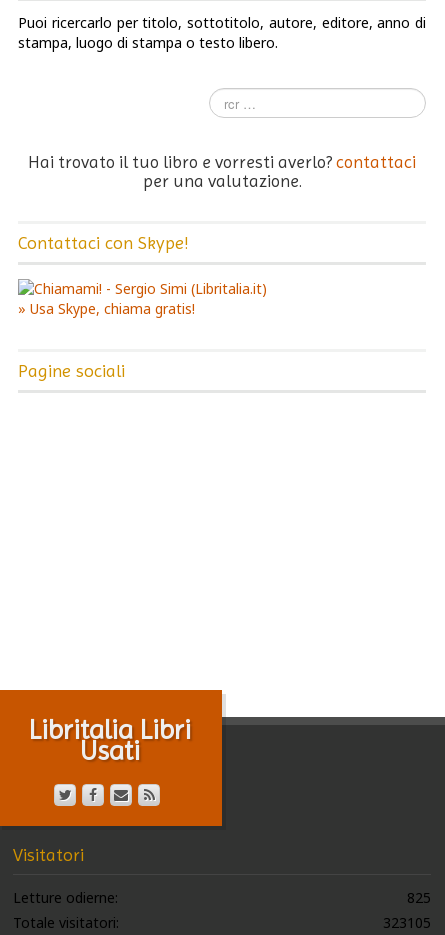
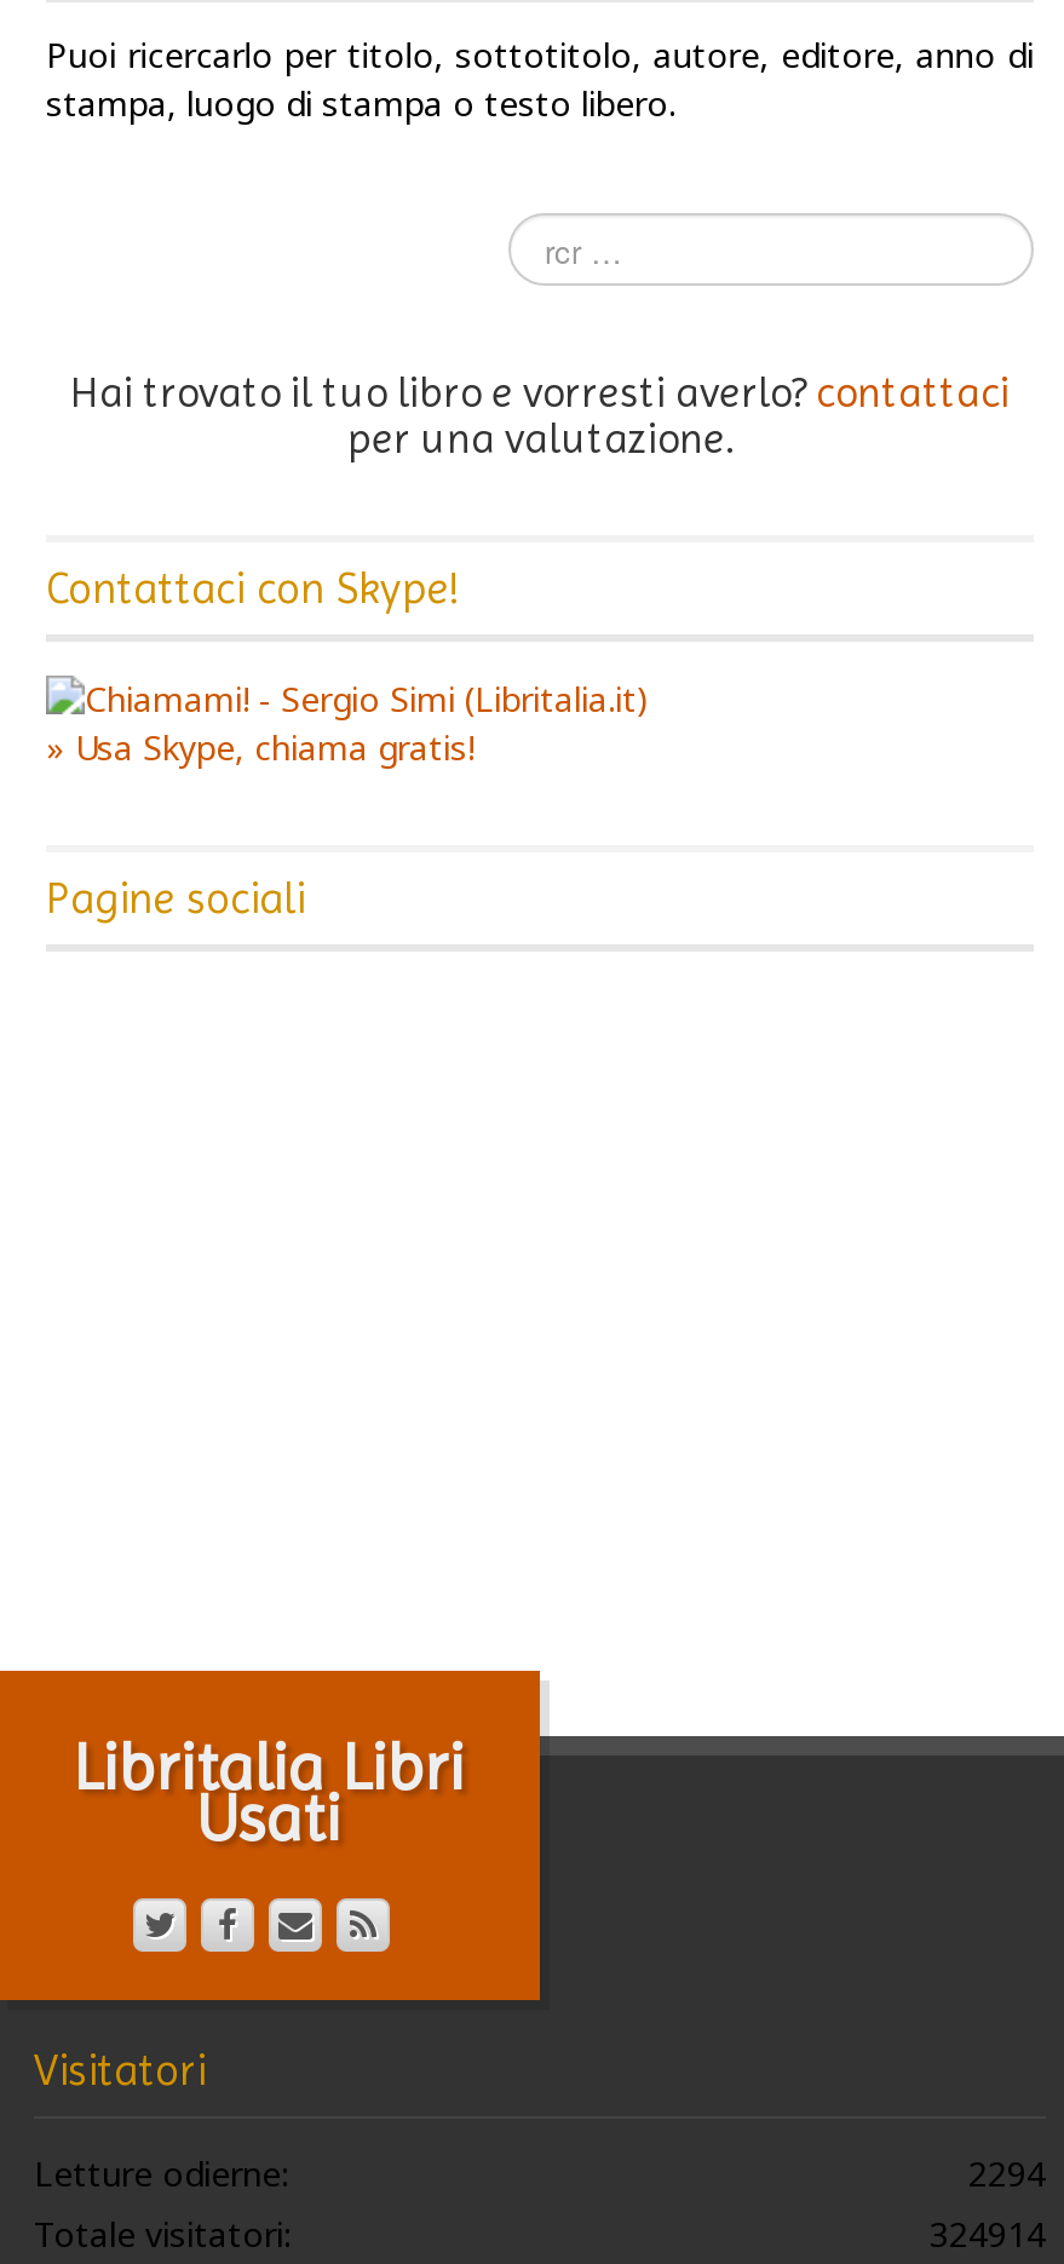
[407,888,431,907] 825 -> [968,2149,1046,2195] 2294
[383,913,431,932] 323105 -> [930,2210,1046,2256] 324914

